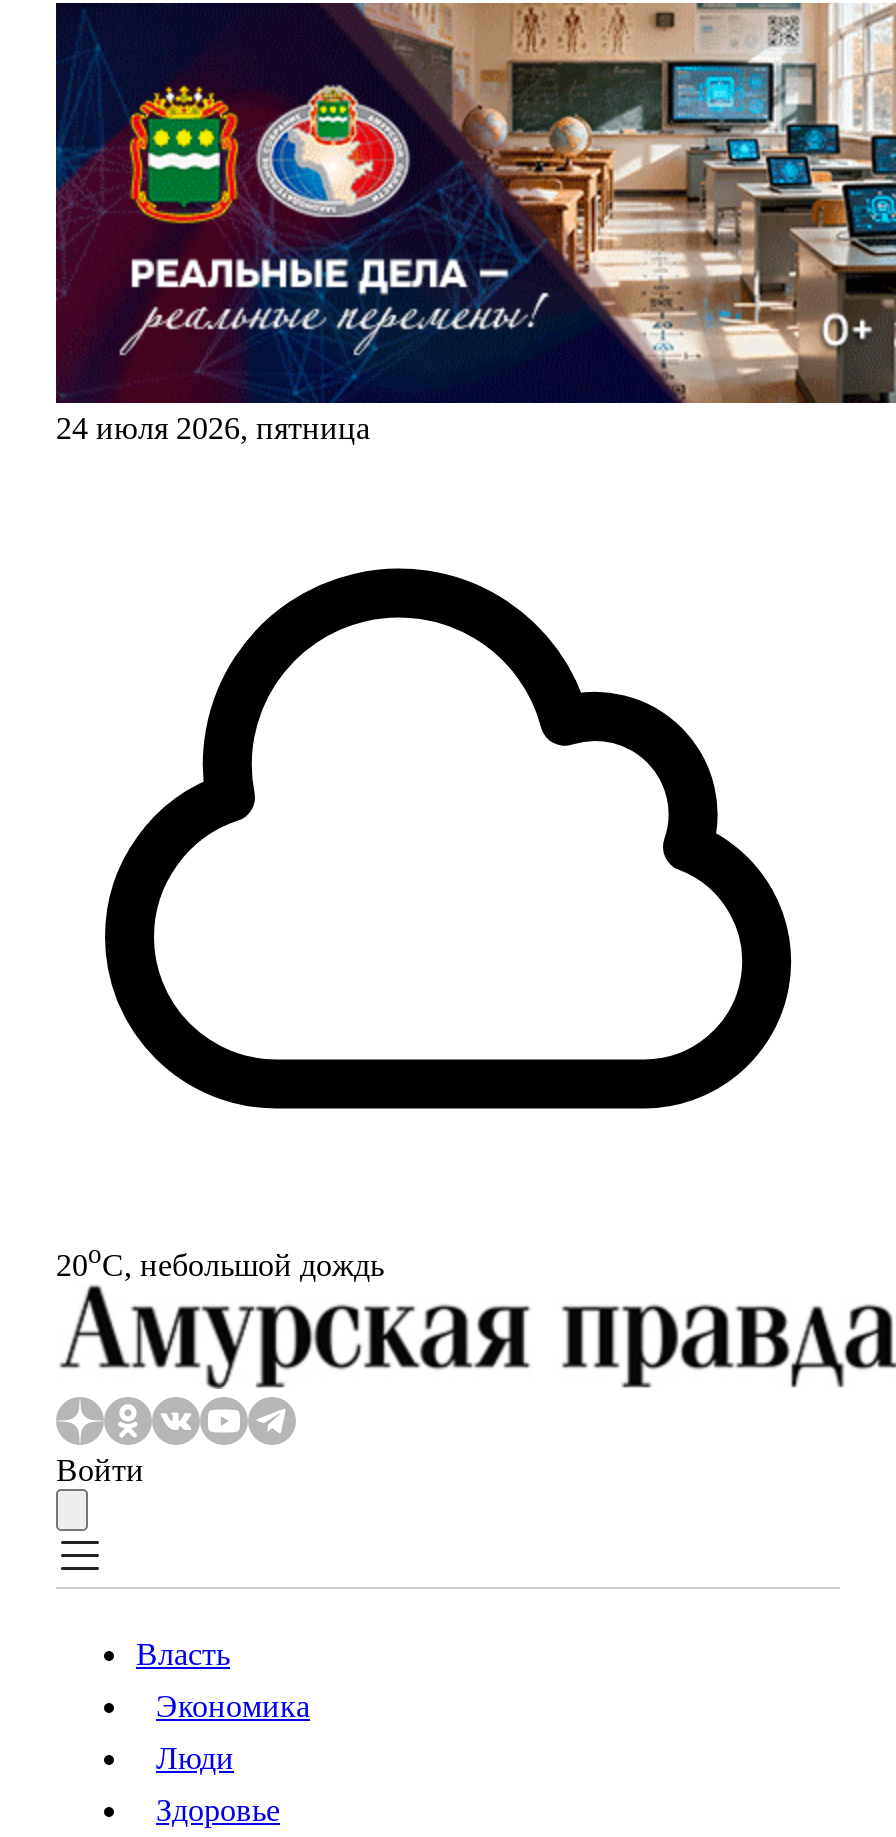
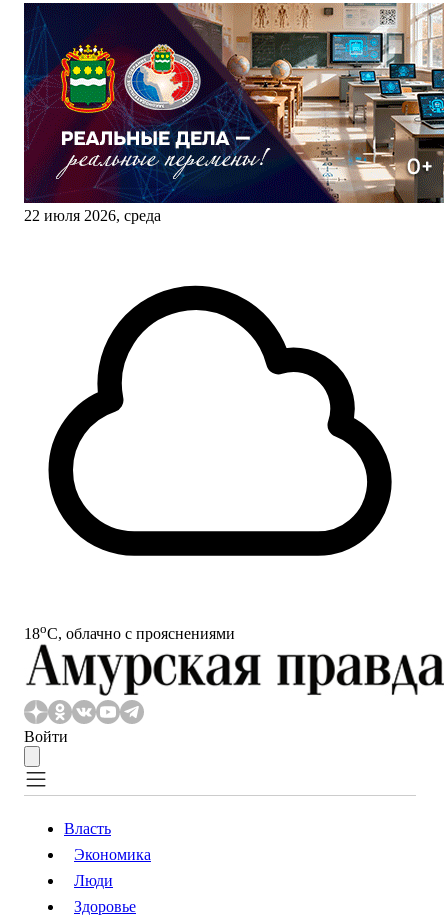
[56,411,370,445] 24 июля 2026, пятница -> [24,207,161,224] 22 июля 2026, среда
[56,1239,384,1282] 20oС, небольшой дождь -> [24,621,235,642] 18oС, облачно с прояснениями

